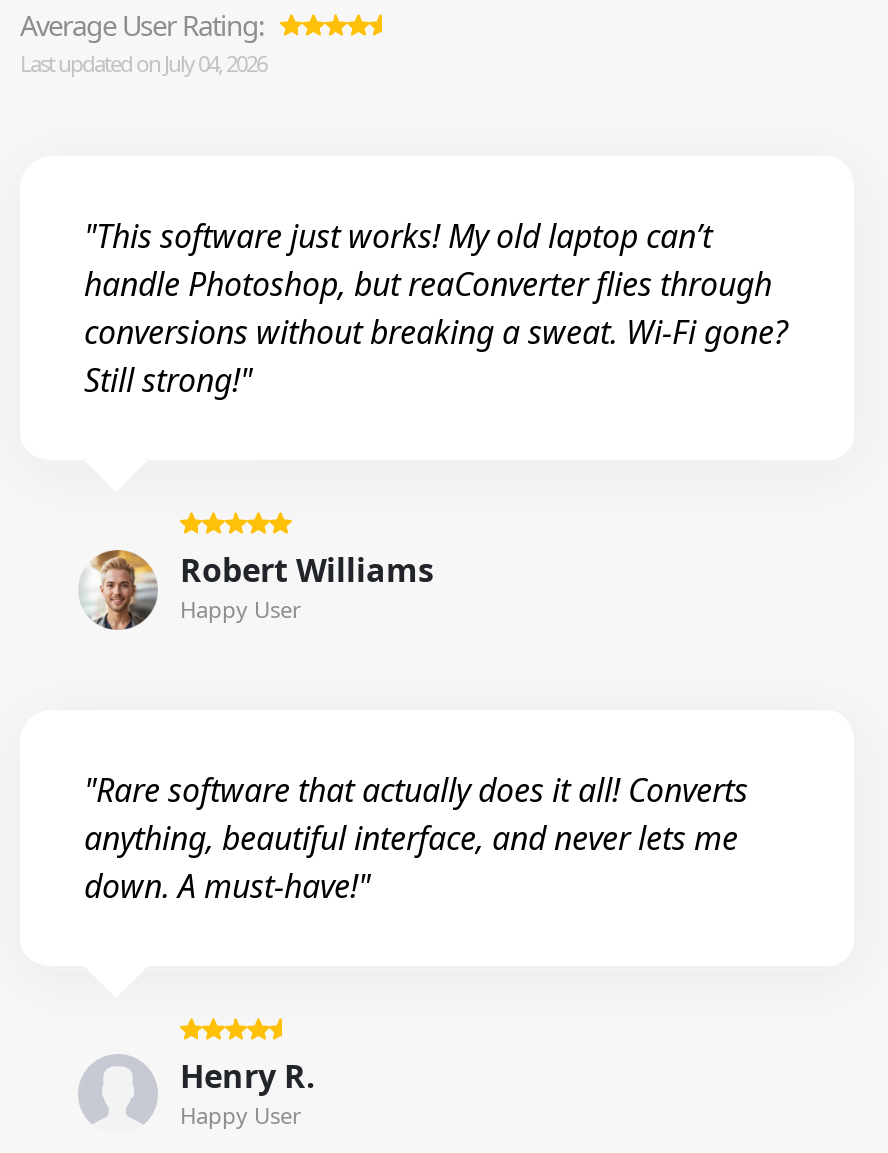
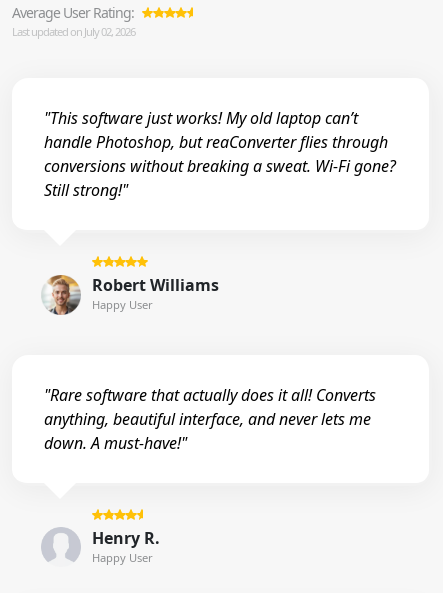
[20,48,266,78] Last updated on July 04, 2026 -> [12,24,135,39] Last updated on July 02, 2026

